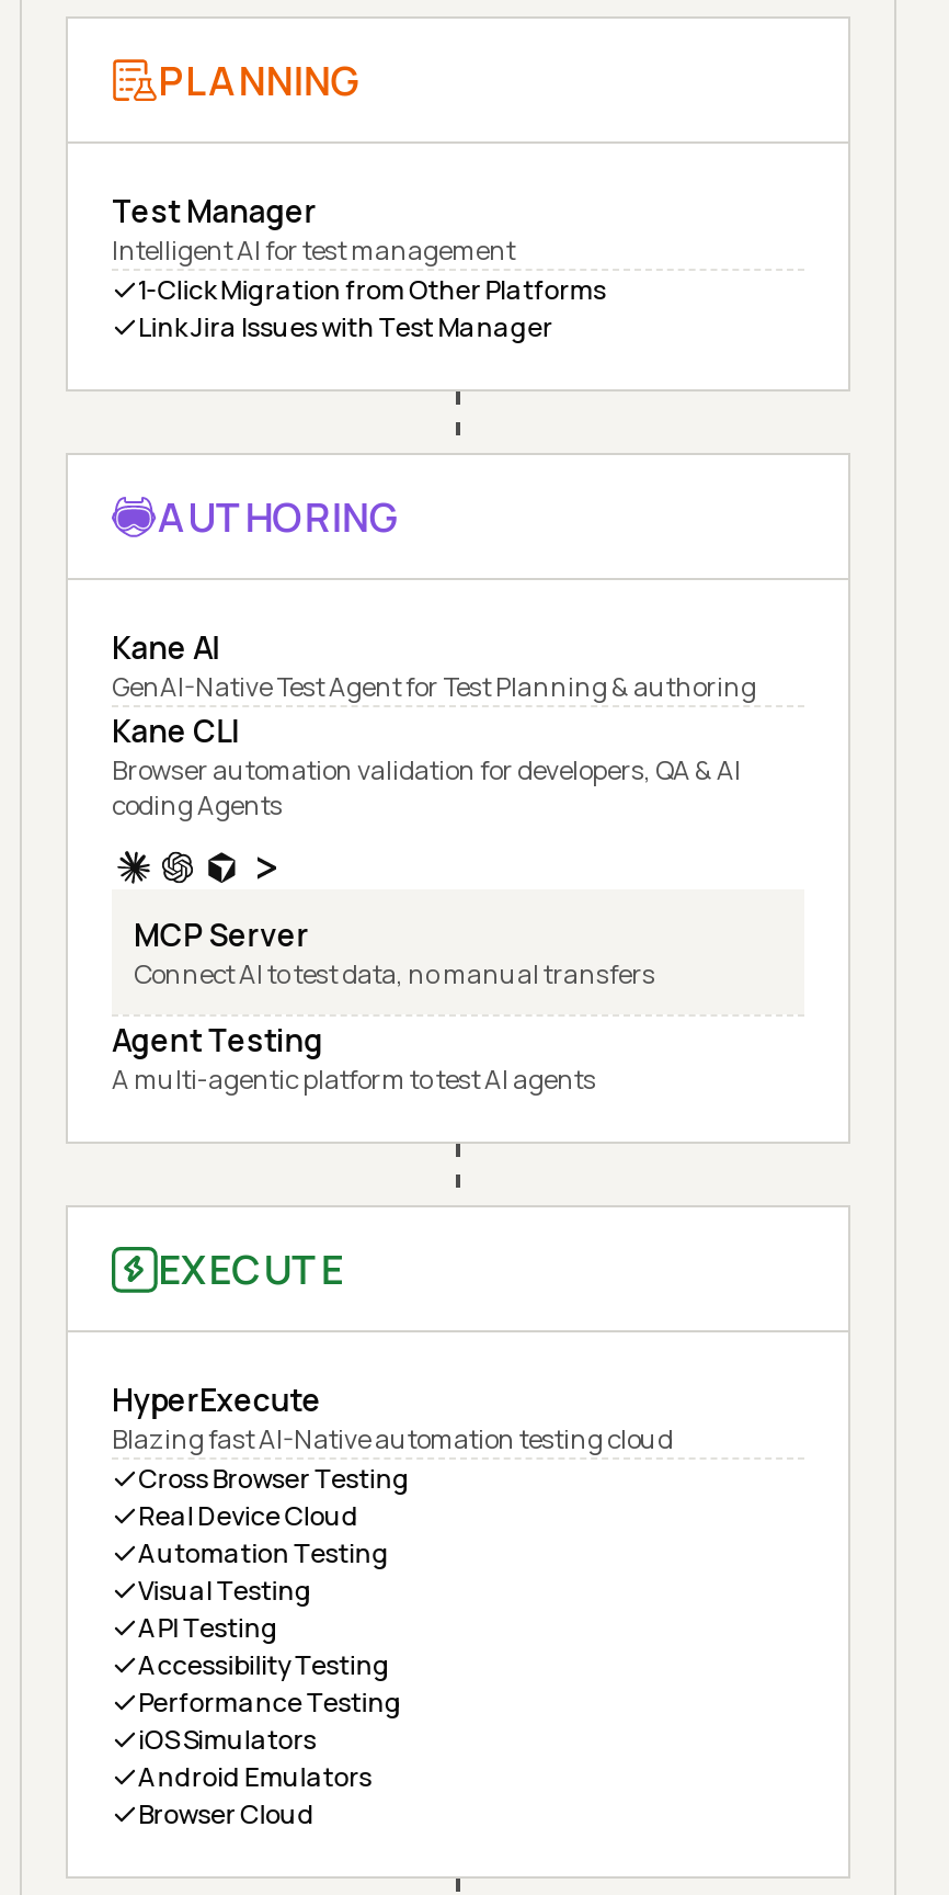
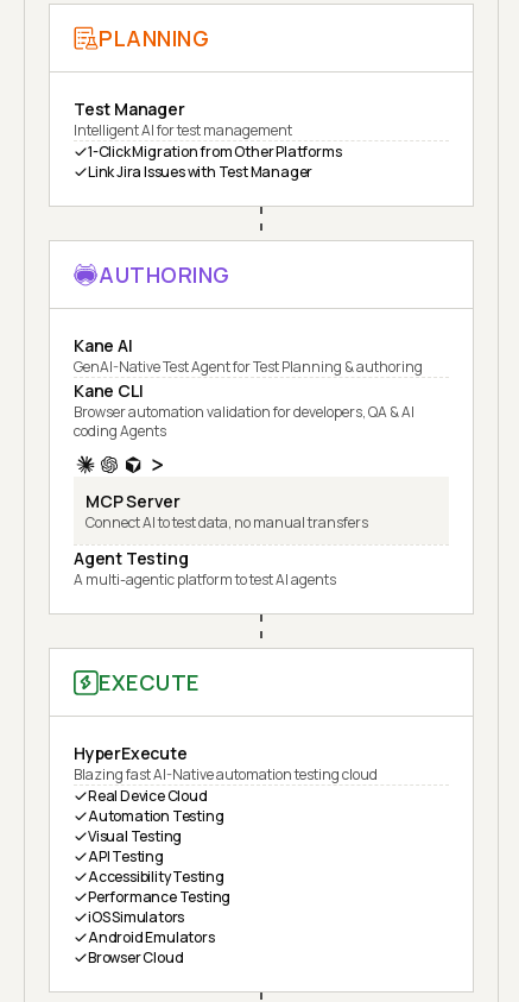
[138,1460,409,1497] Cross Browser Testing -> none

